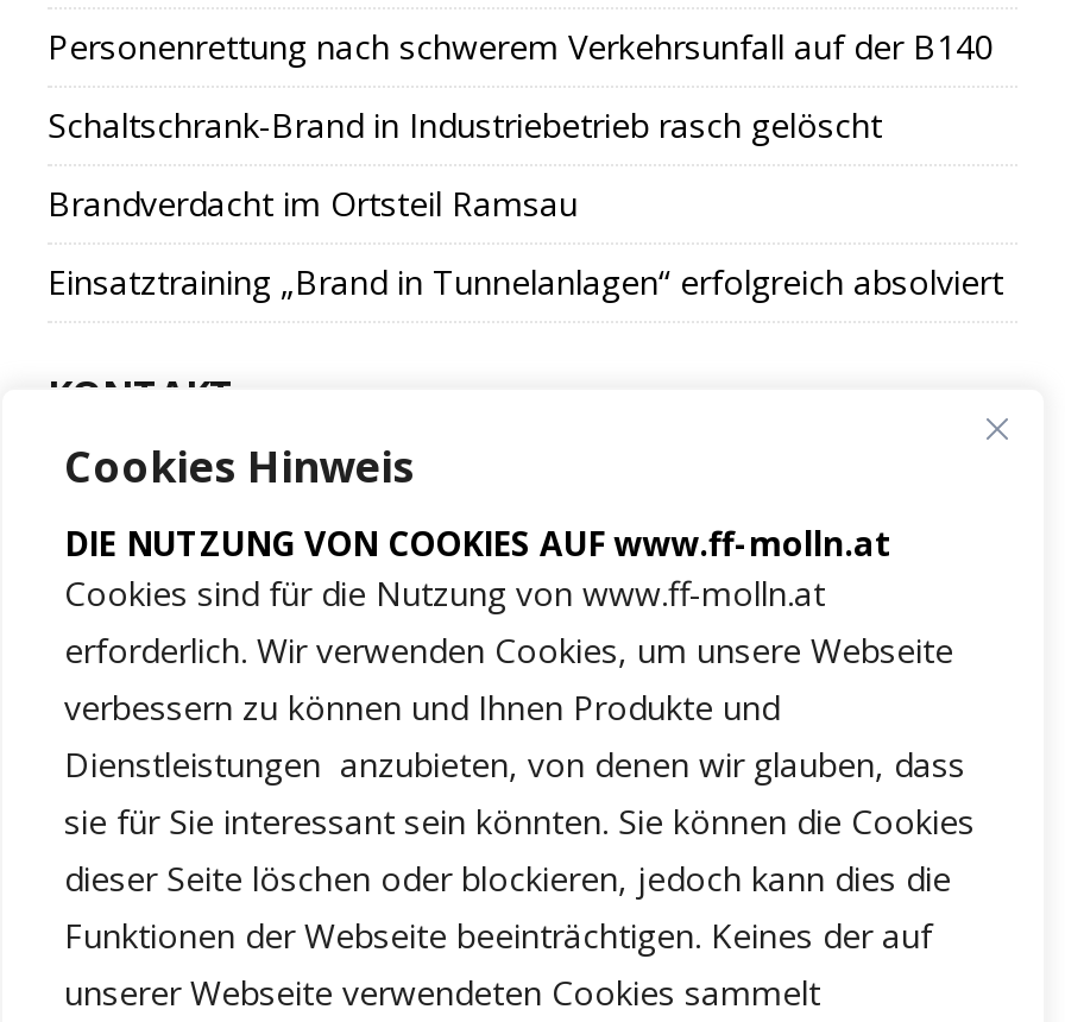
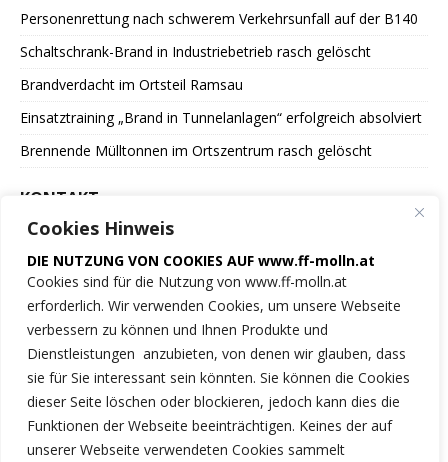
none -> [20,141,372,160] Brennende Mülltonnen im Ortszentrum rasch gelöscht

